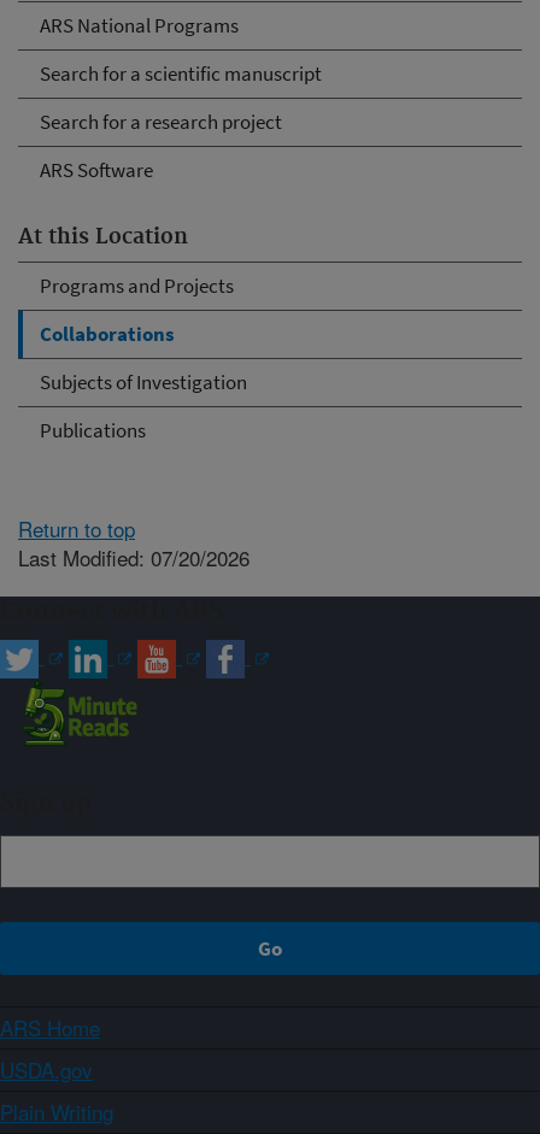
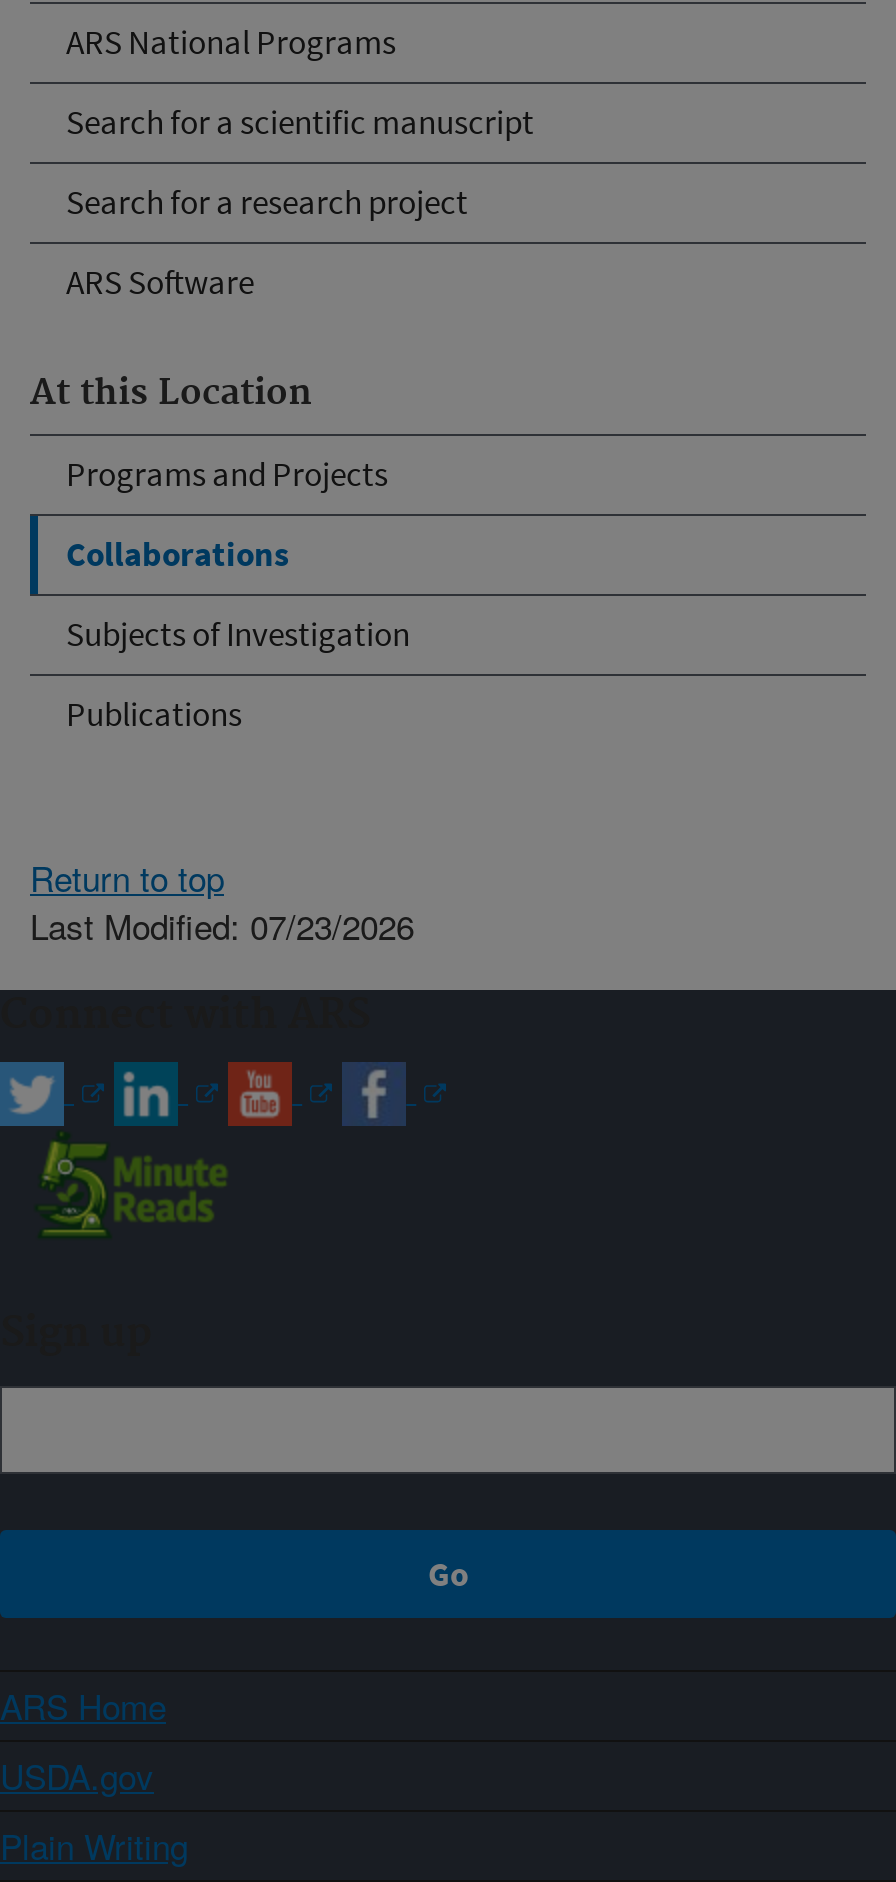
[18,542,250,572] Last Modified: 07/20/2026 -> [30,899,414,949] Last Modified: 07/23/2026

